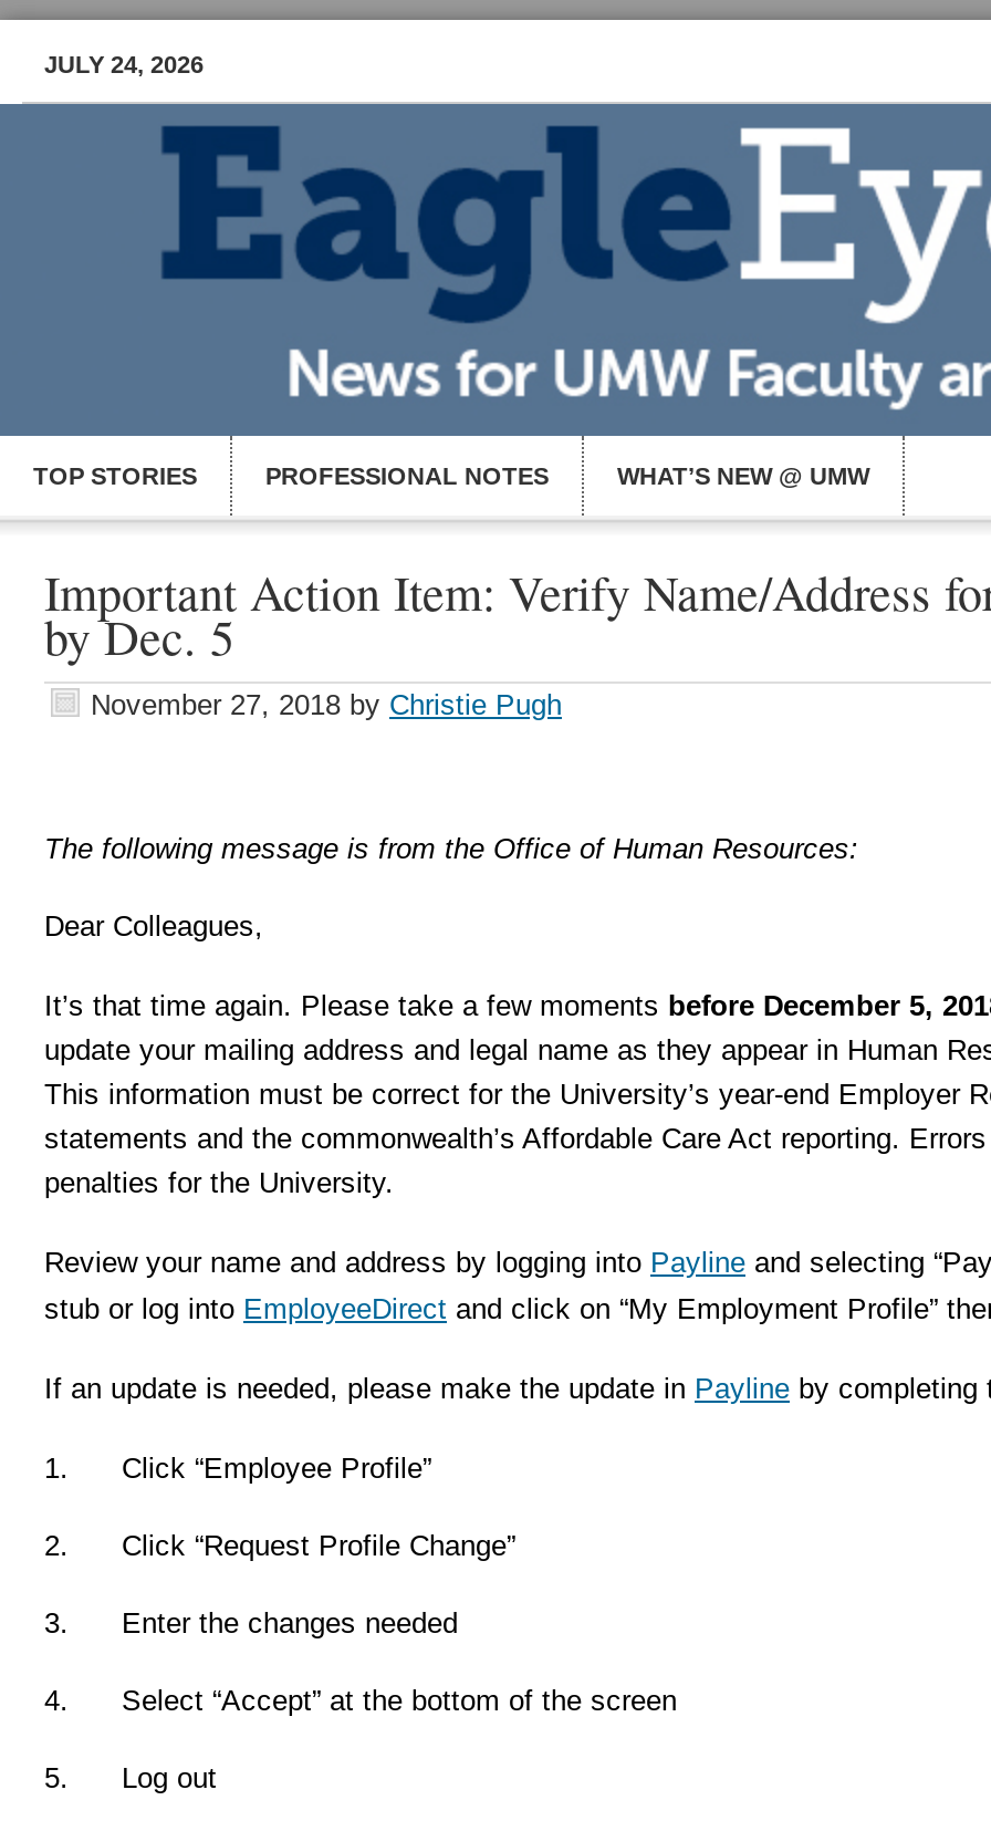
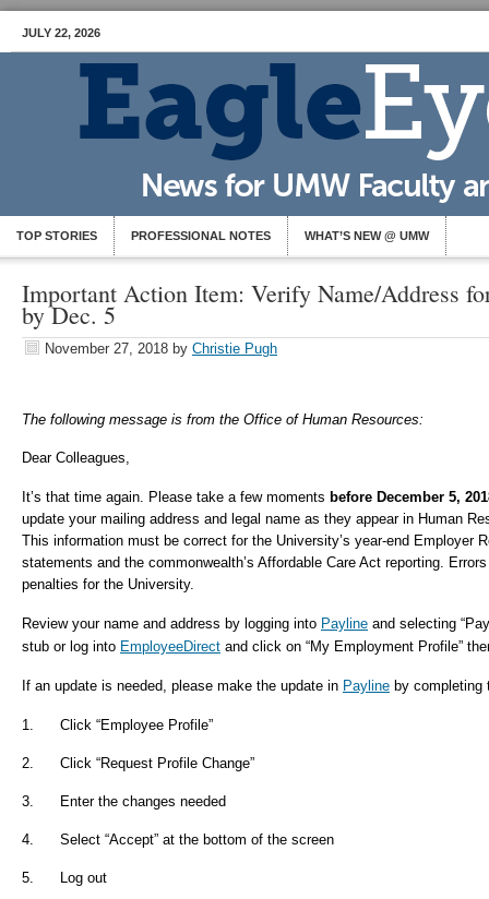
[44,51,204,77] JULY 24, 2026 -> [22,26,100,39] JULY 22, 2026

